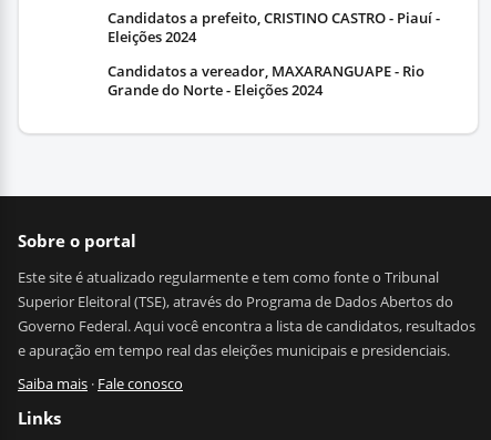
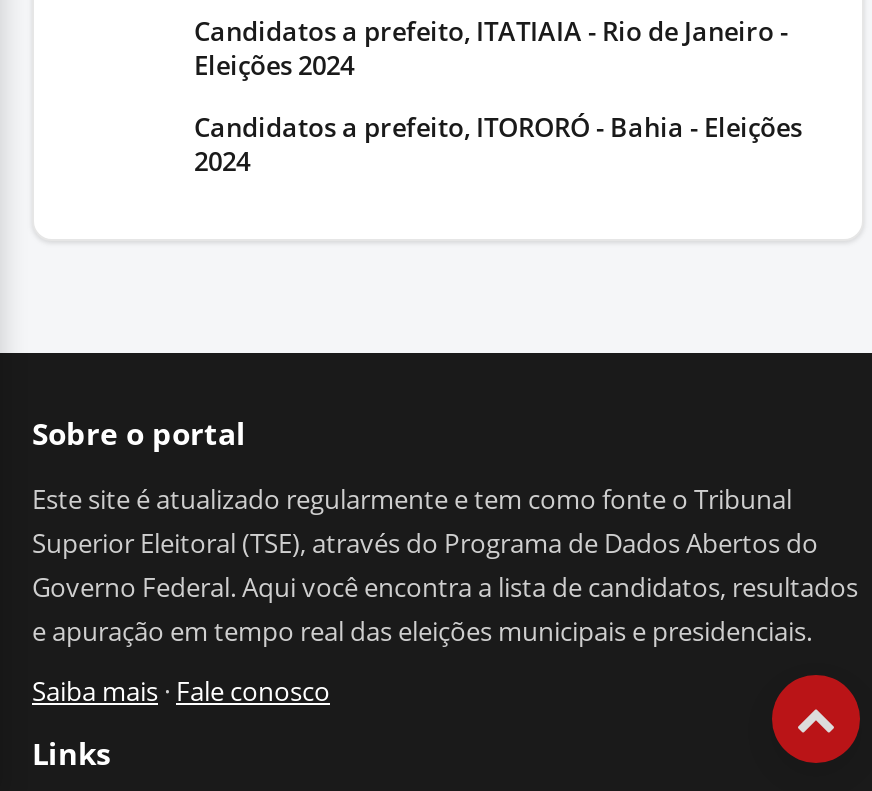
[108,8,440,27] Candidatos a prefeito, CRISTINO CASTRO - Piauí - -> [194,13,788,49] Candidatos a prefeito, ITATIAIA - Rio de Janeiro -
[108,61,424,100] Candidatos a vereador, MAXARANGUAPE - Rio | Grande do Norte - Eleições 2024 -> [194,109,802,179] Candidatos a prefeito, ITORORÓ - Bahia - Eleições | 2024
none -> [770,673,862,765] [image]

